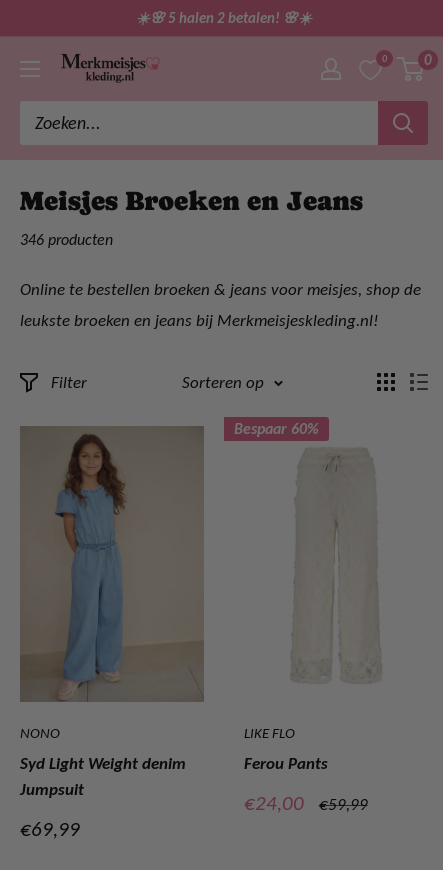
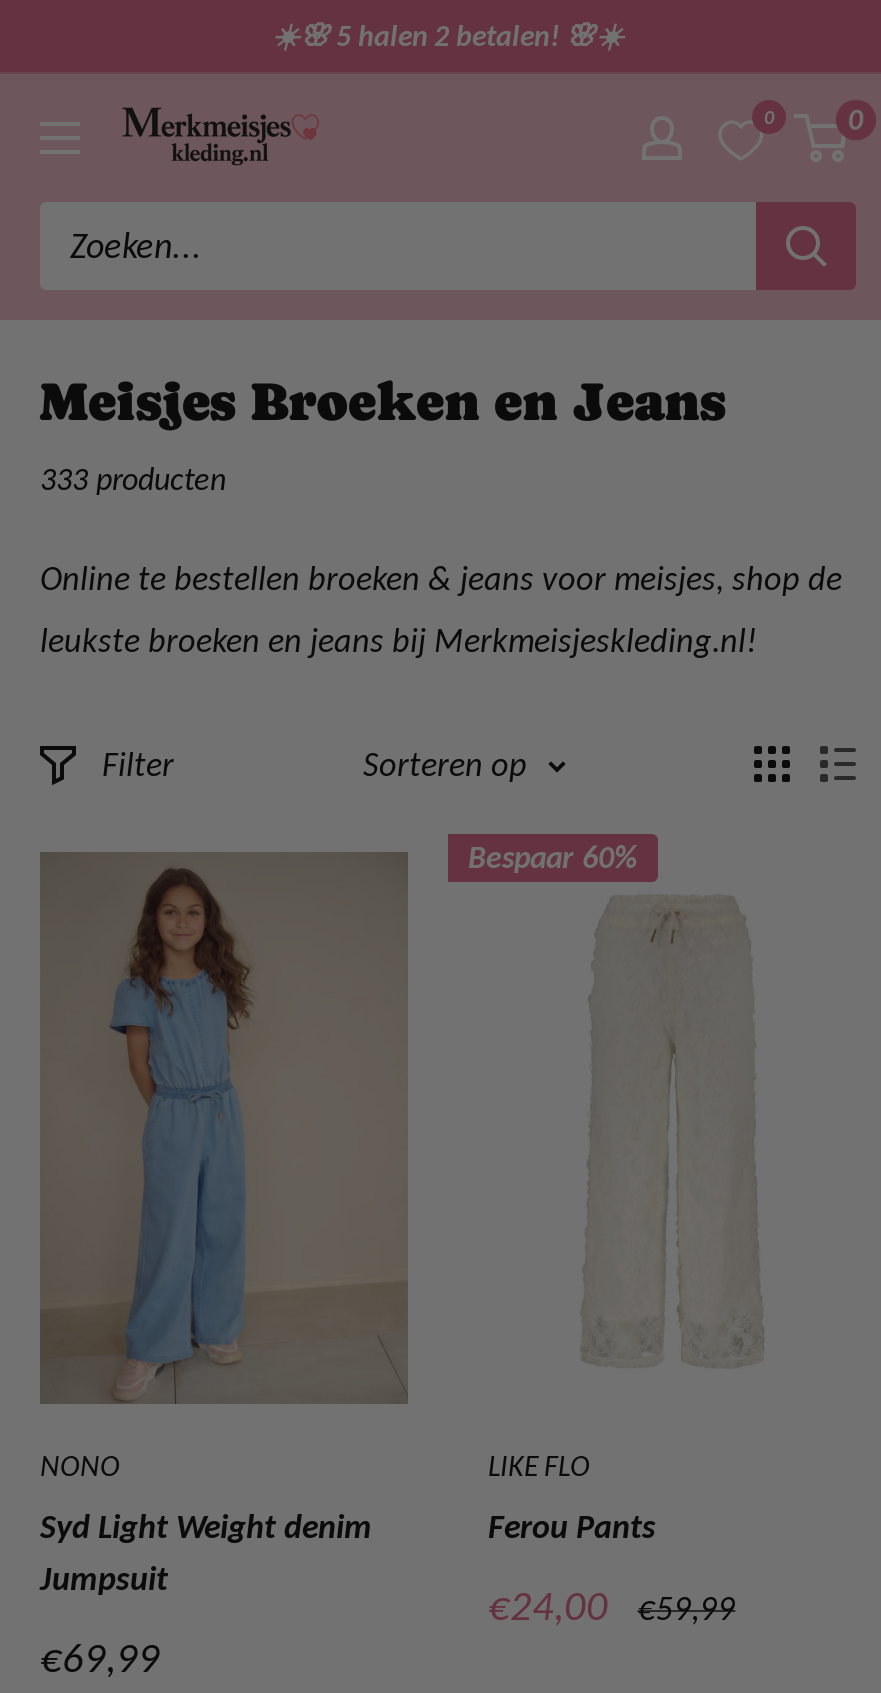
[20,230,113,249] 346 producten -> [40,460,226,498] 333 producten

